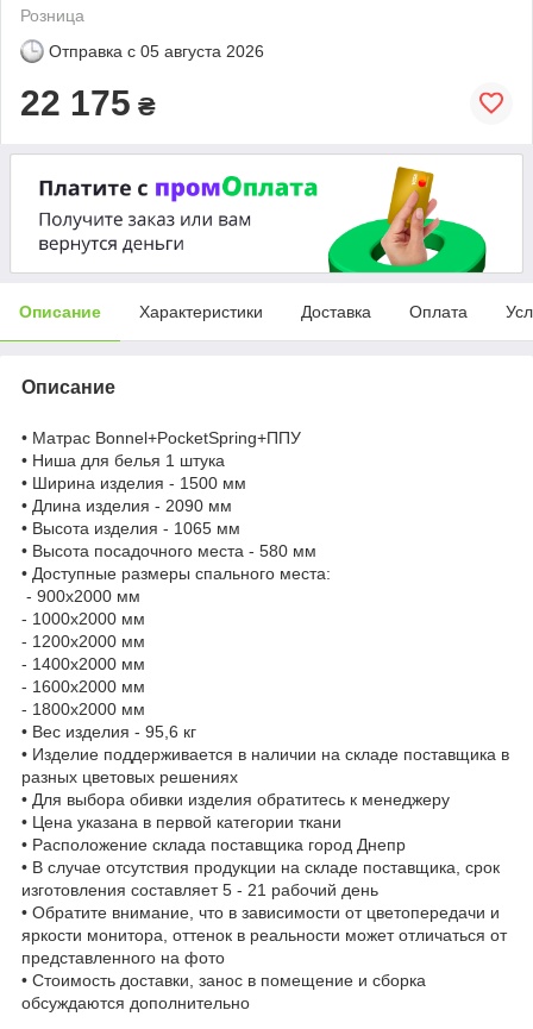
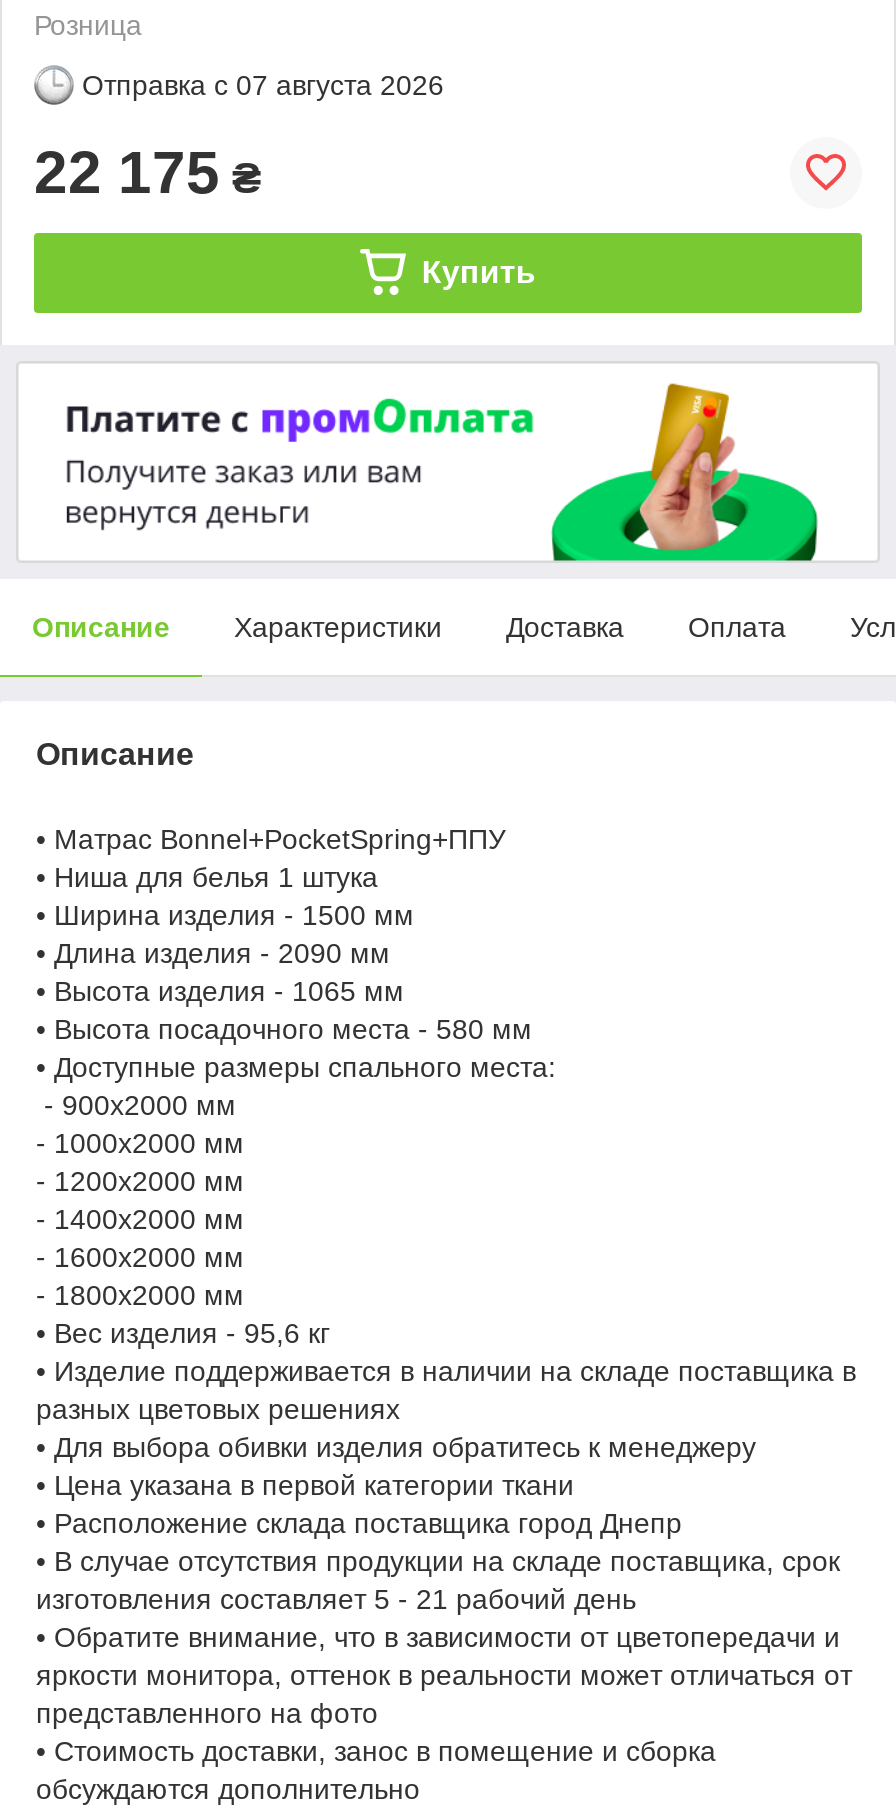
[49,41,264,60] Отправка с 05 августа 2026 -> [82,69,444,101] Отправка с 07 августа 2026
none -> [422,255,536,289] Купить

